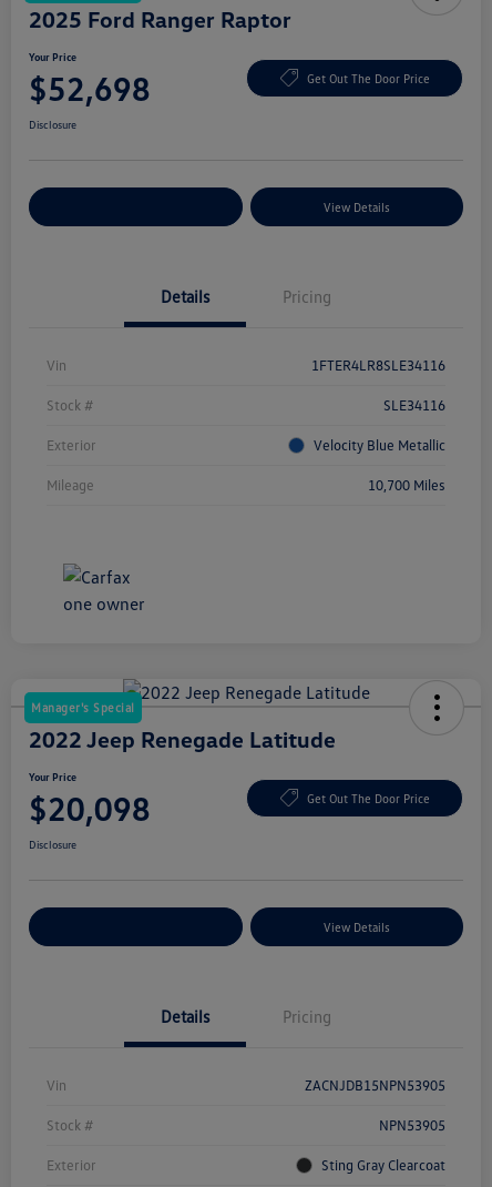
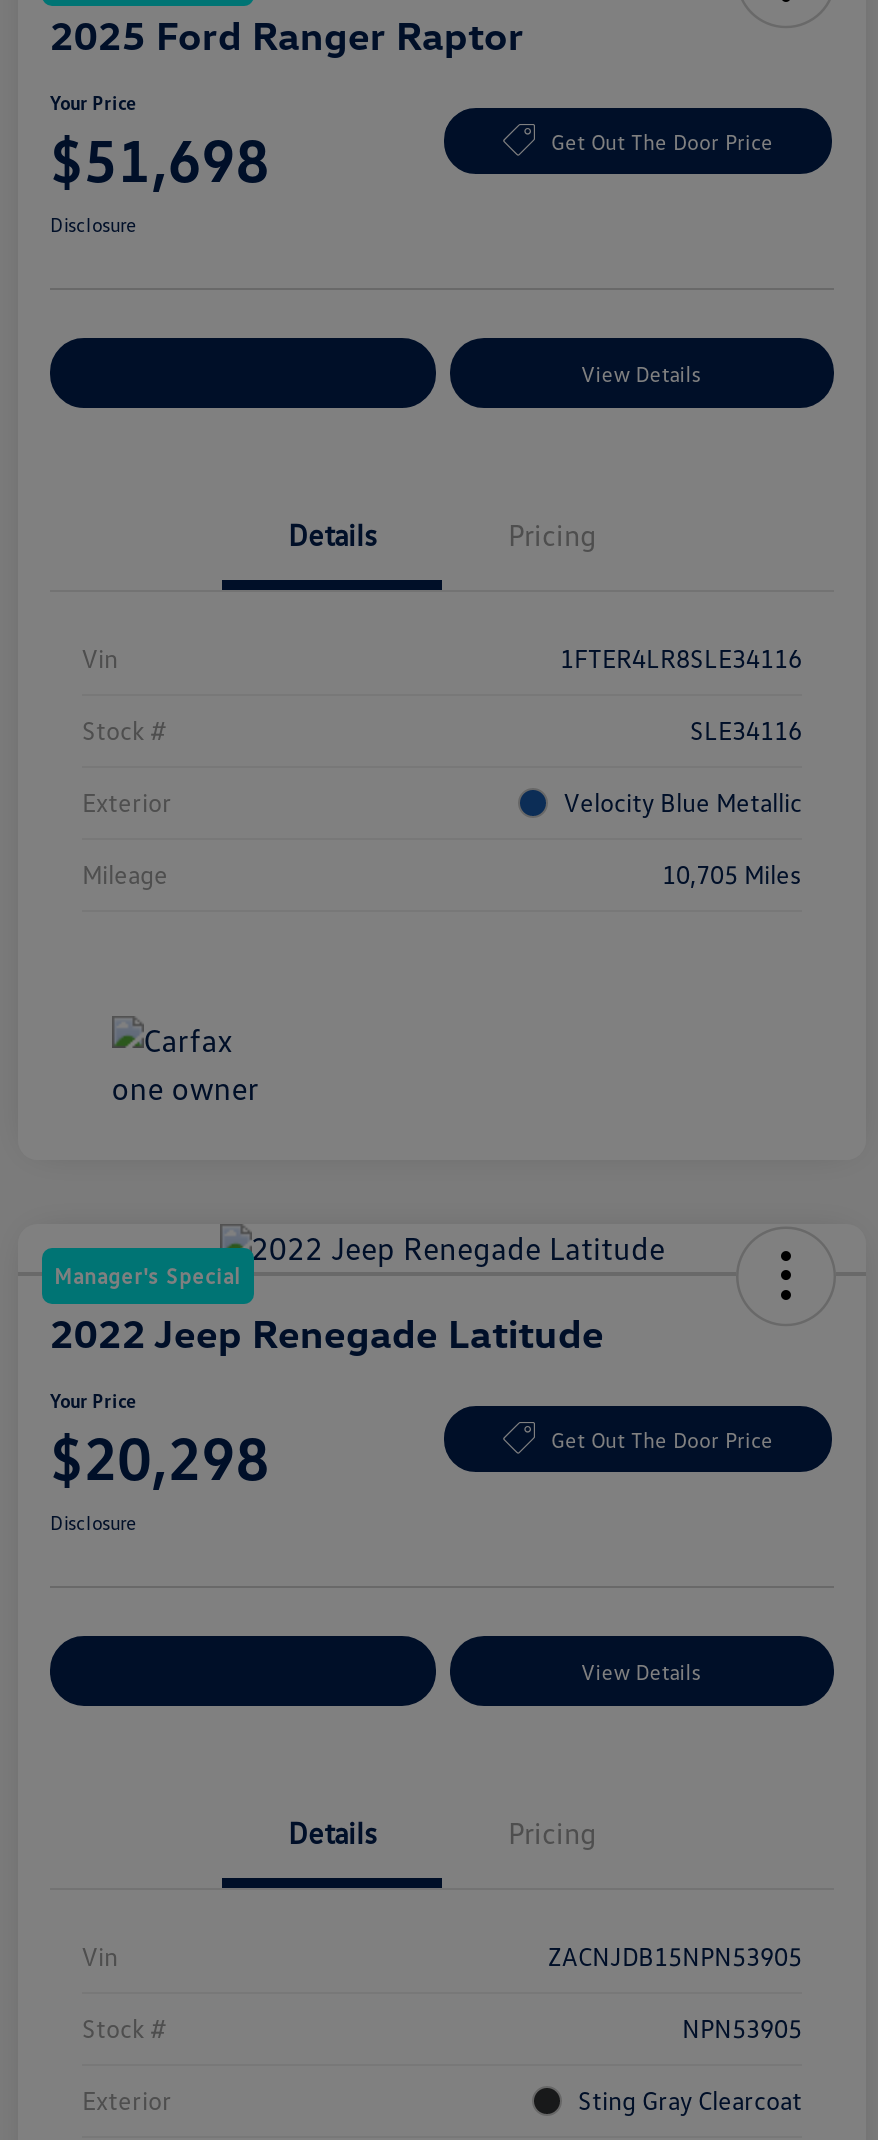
[29,68,151,109] $52,698 -> [50,122,270,196] $51,698
[368,476,445,494] 10,700 Miles -> [662,858,802,890] 10,705 Miles
[29,788,151,829] $20,098 -> [50,1420,270,1494] $20,298

